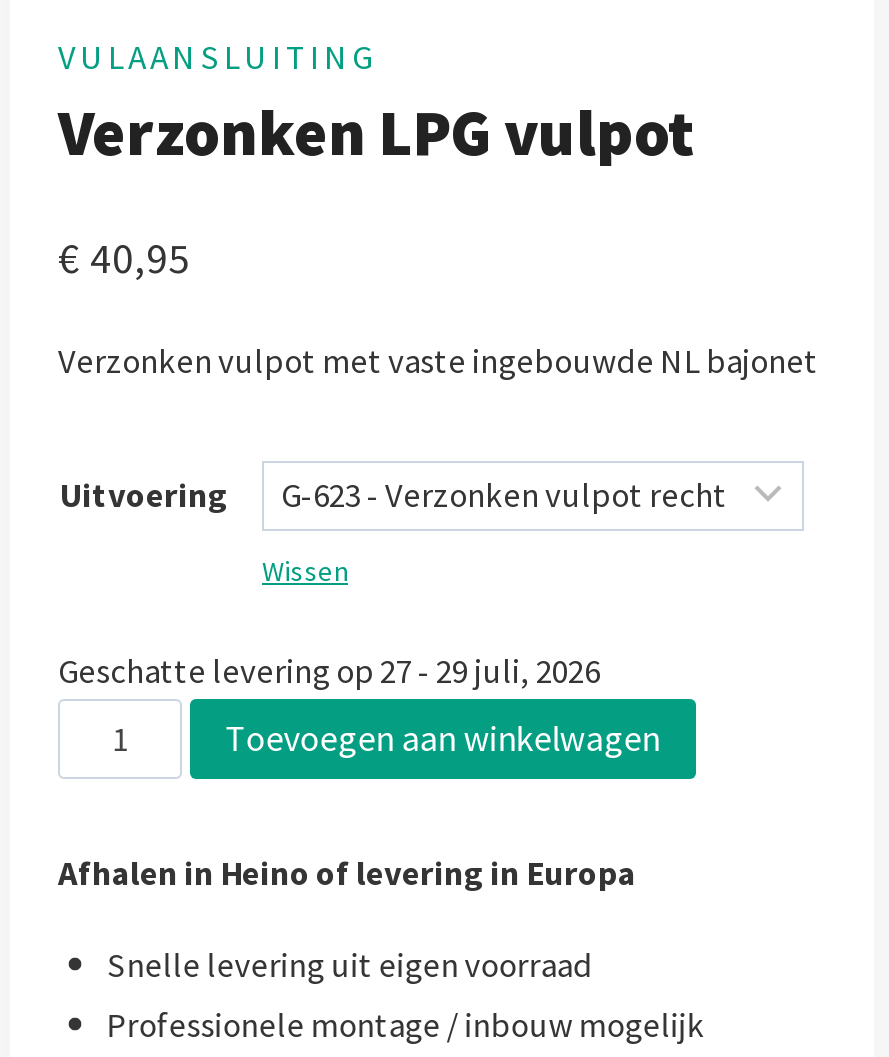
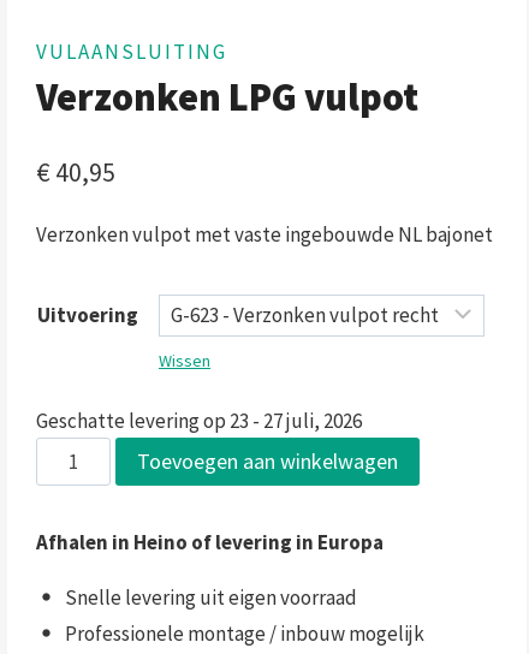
[58,649,600,693] Geschatte levering op 27 - 29 juli, 2026 -> [36,407,362,434] Geschatte levering op 23 - 27 juli, 2026

